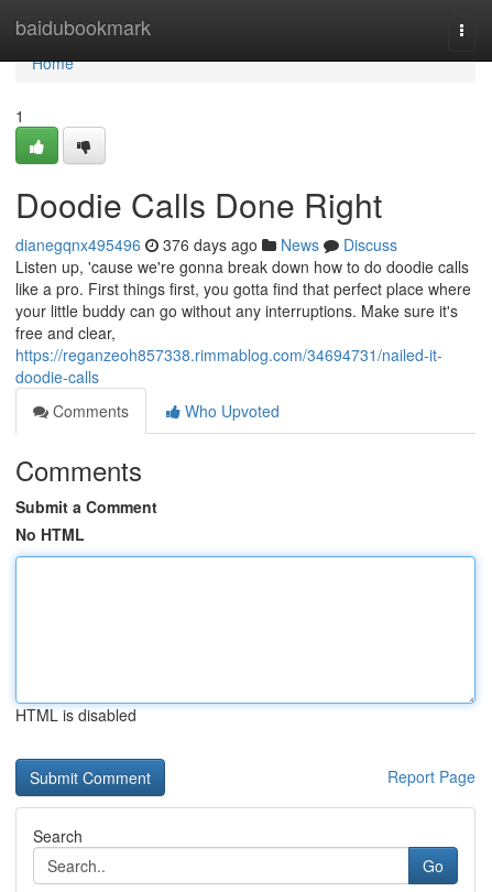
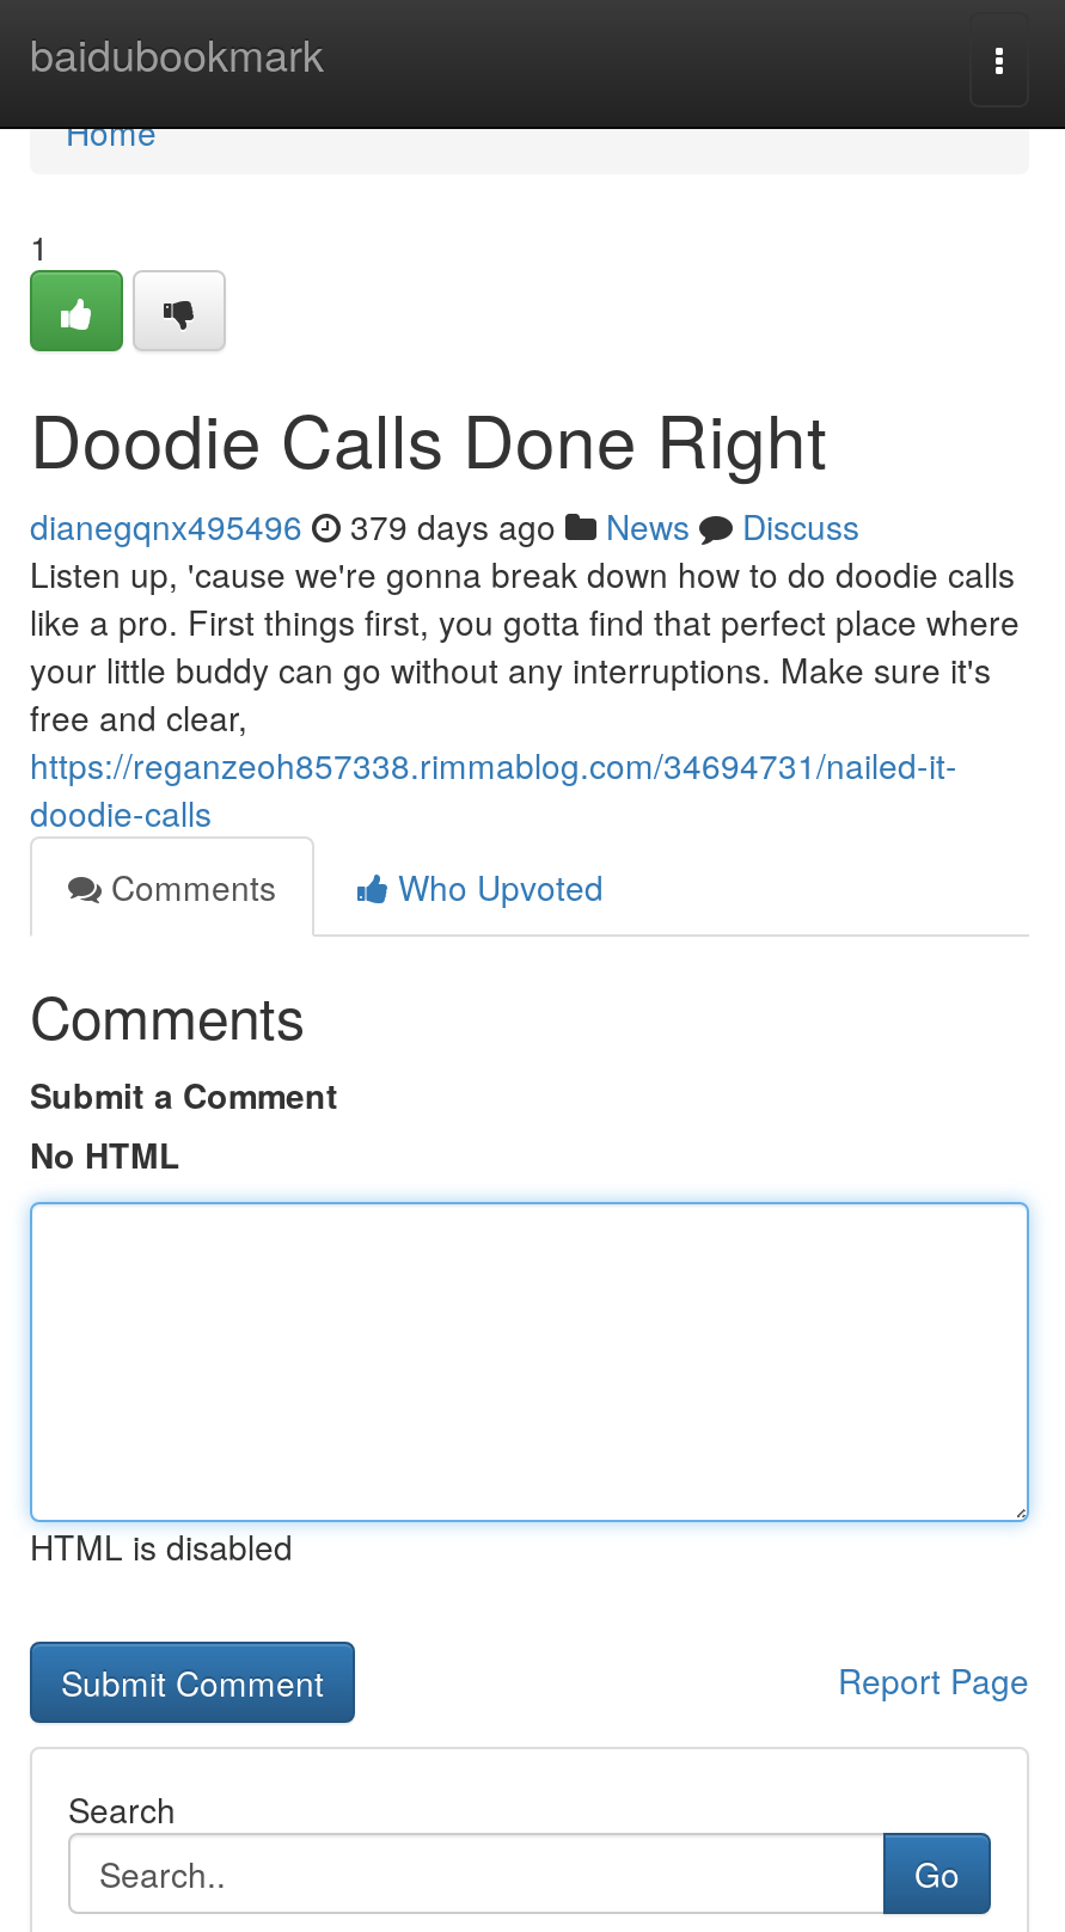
[15,233,397,255] dianegqnx495496 376 days ago News Discuss -> [30,502,859,550] dianegqnx495496 379 days ago News Discuss

